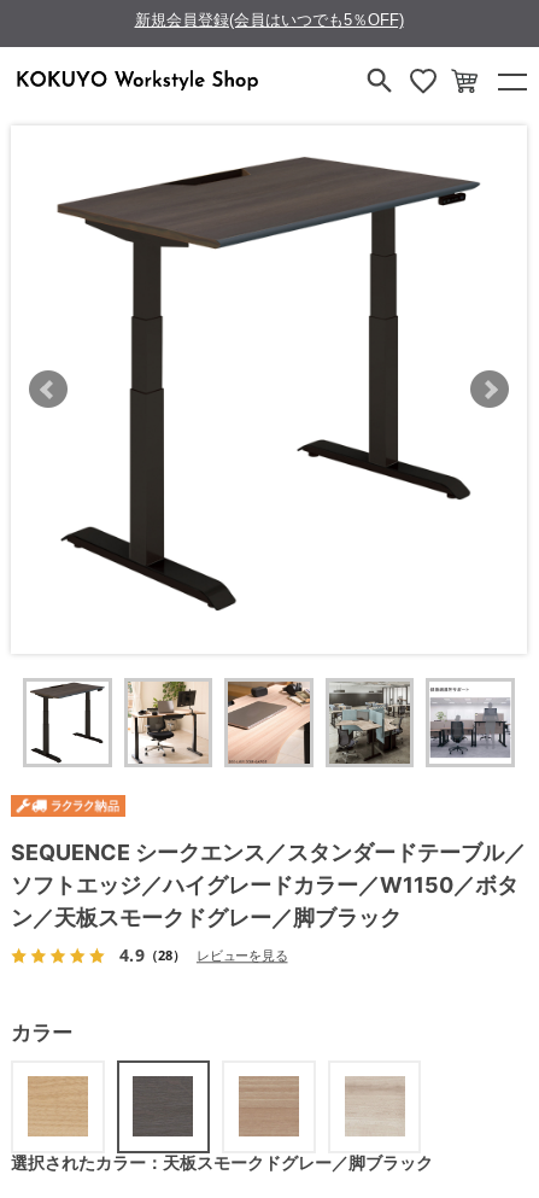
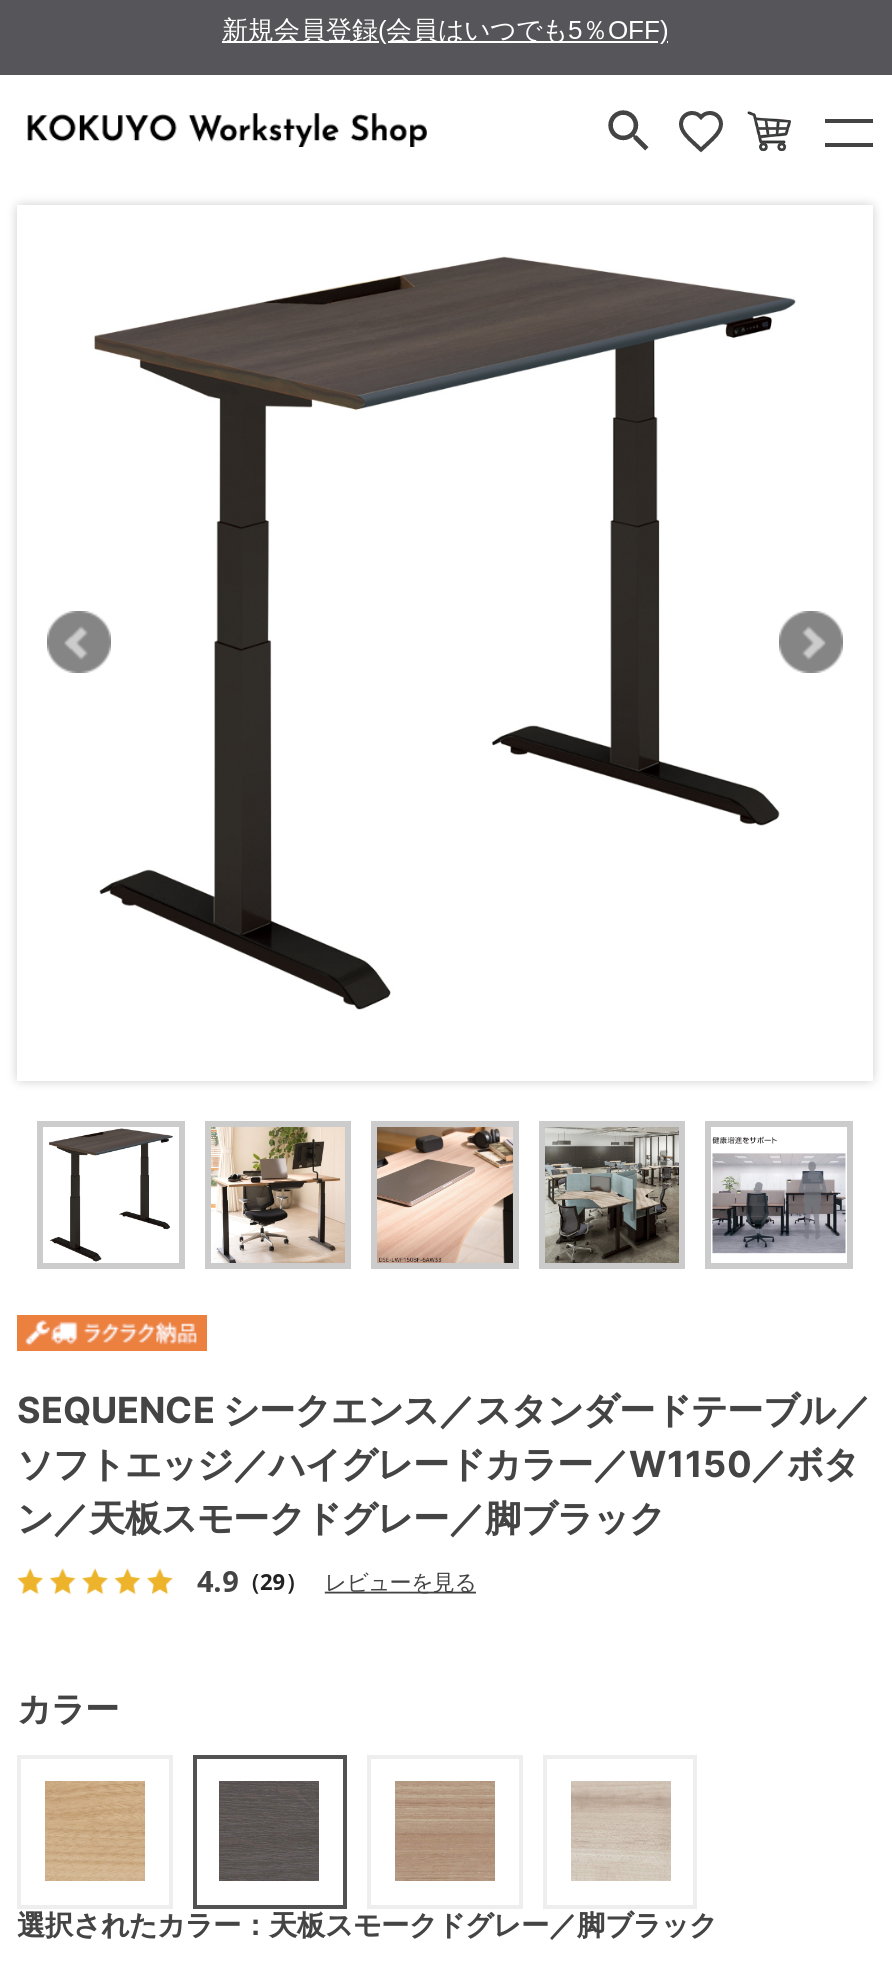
[119,942,288,966] 4.9（28） レビューを見る -> [197,1559,476,1599] 4.9（29） レビューを見る

